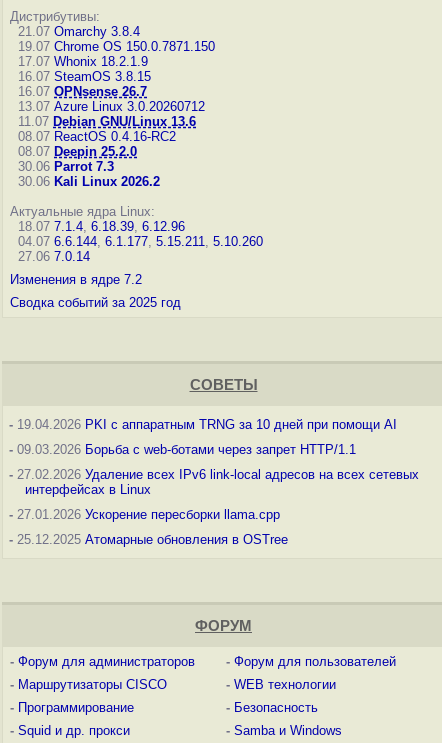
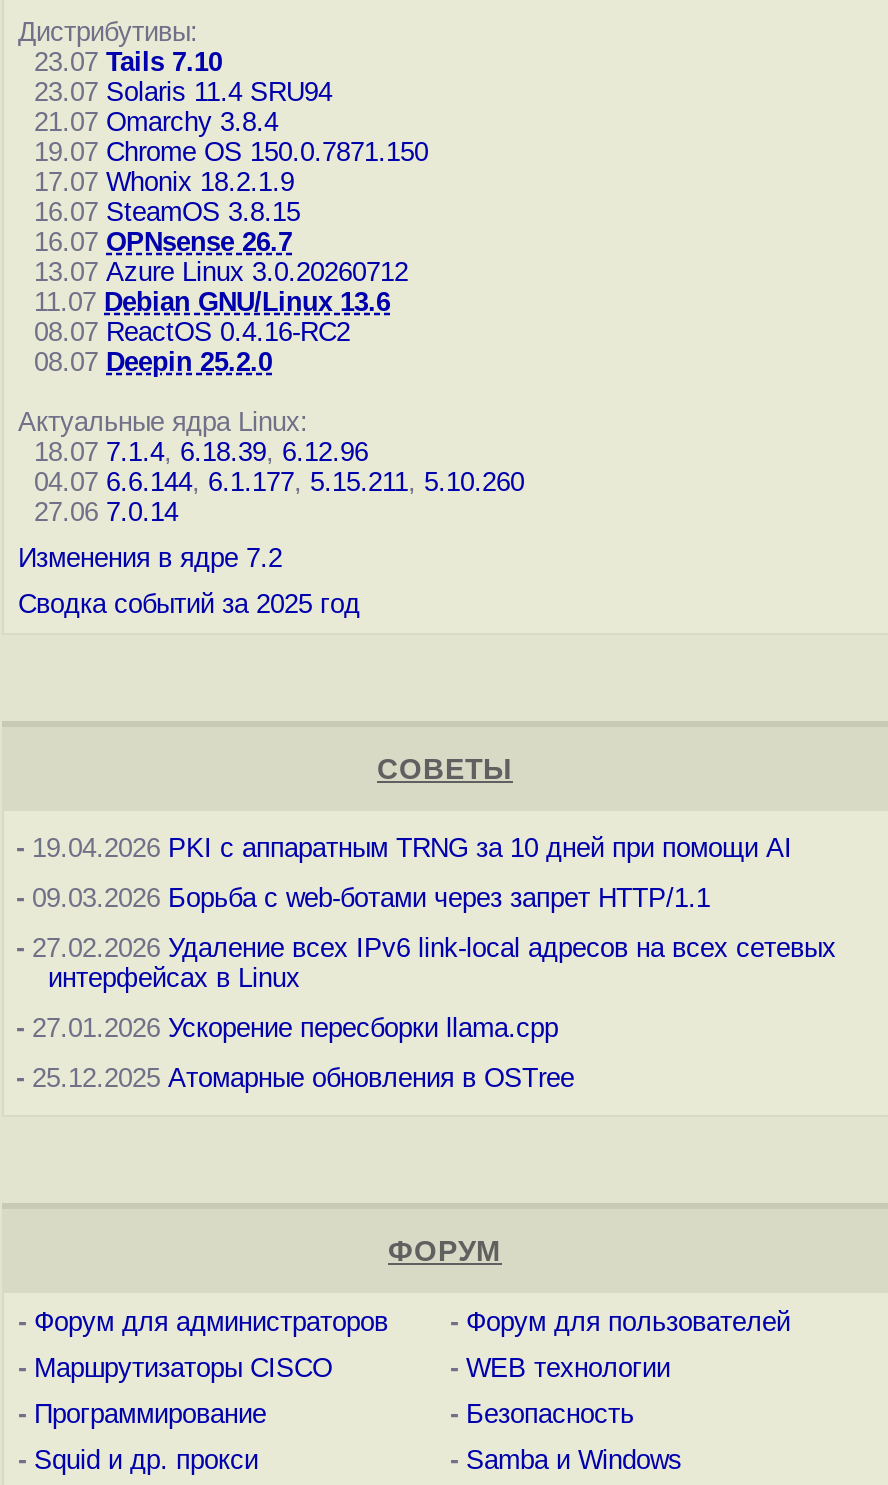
none -> [18,47,332,107] 23.07 Tails 7.10 | 23.07 Solaris 11.4 SRU94
moved [10,24,215,159] -> [18,107,428,377]: 21.07 Omarchy 3.8.4 | 19.07 Chrome OS 150.0.7871.150 | 17.07 Whonix 18.2.1.9 | ... | 08.07 ReactOS 0.4.16-RC2 | 08.07 Deepin 25.2.0
[10,159,160,189] 30.06 Parrot 7.3 | 30.06 Kali Linux 2026.2 -> none

